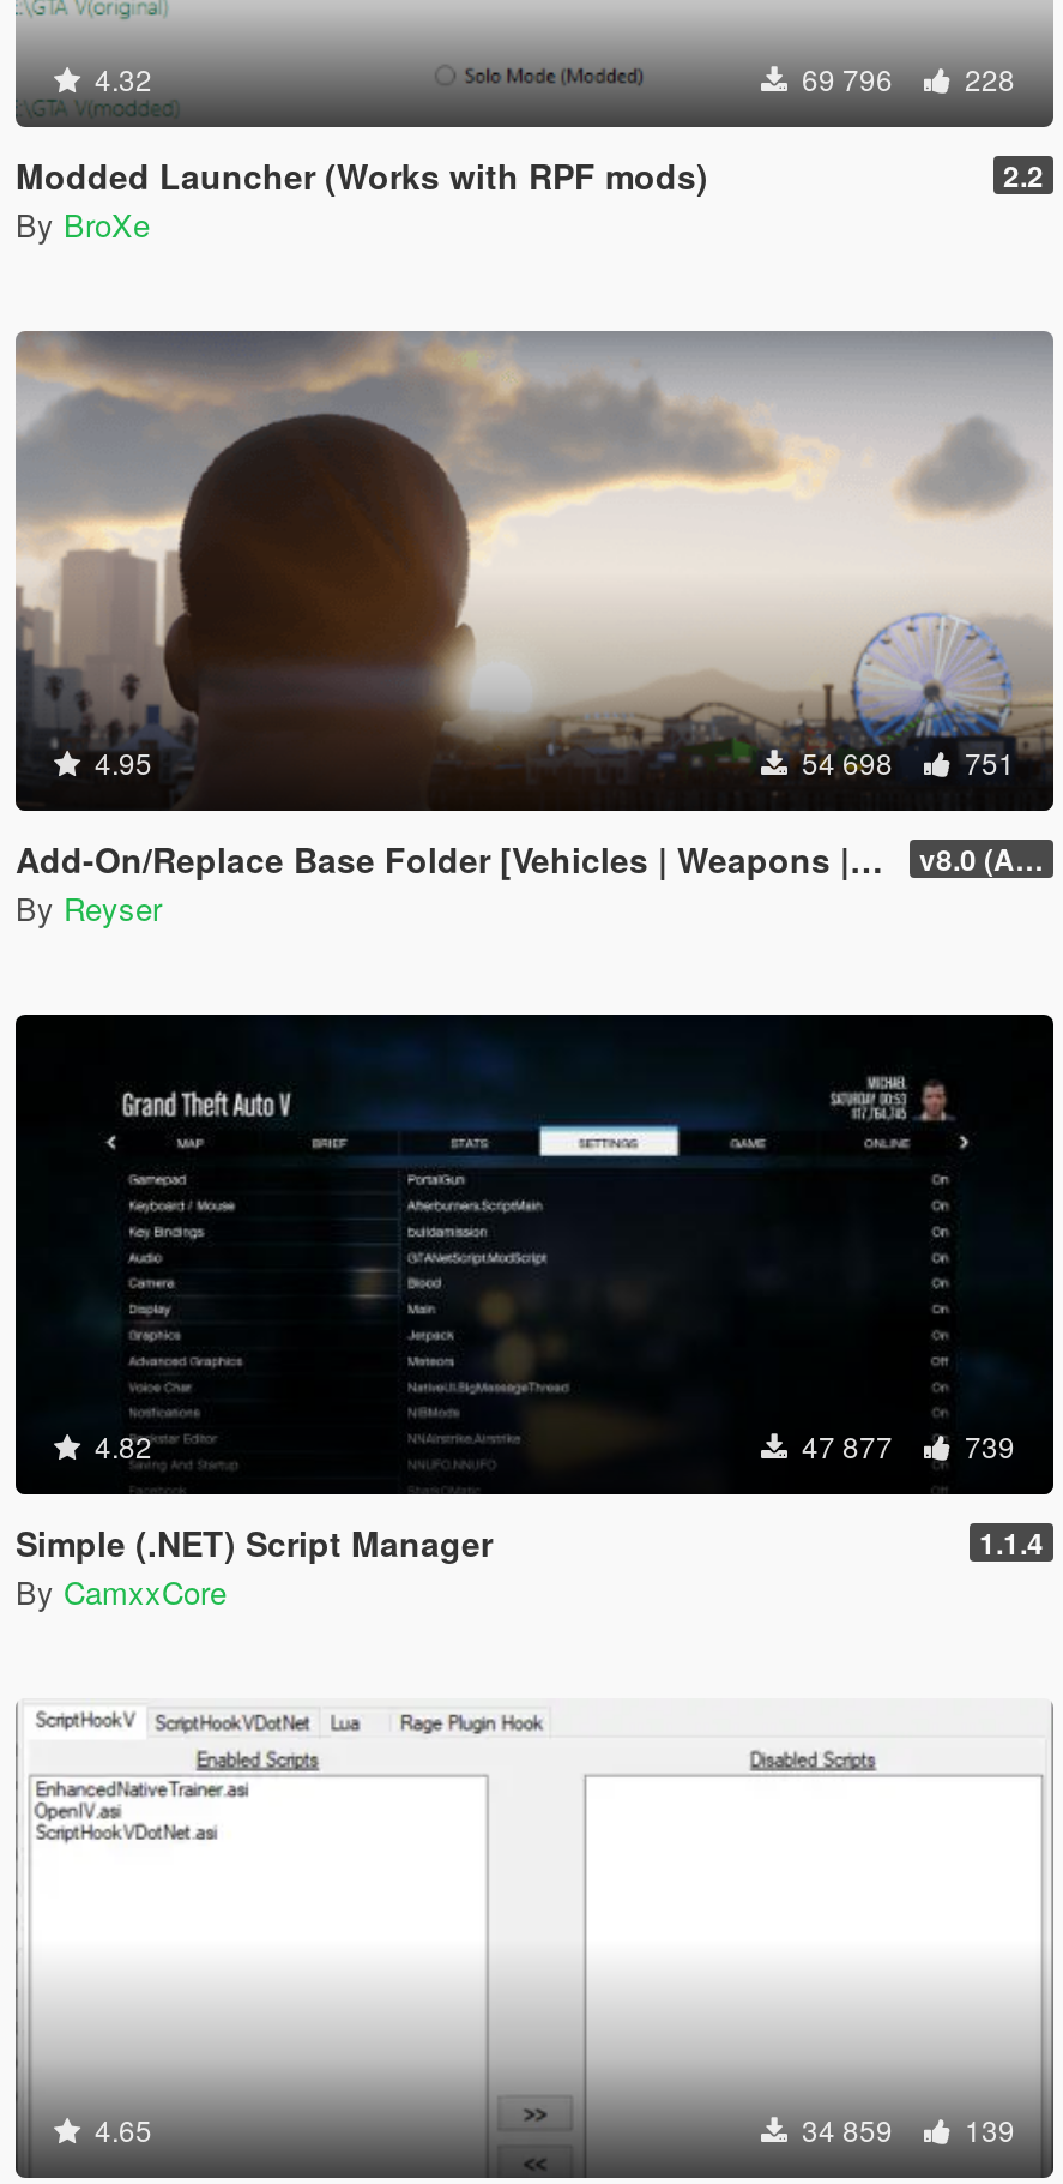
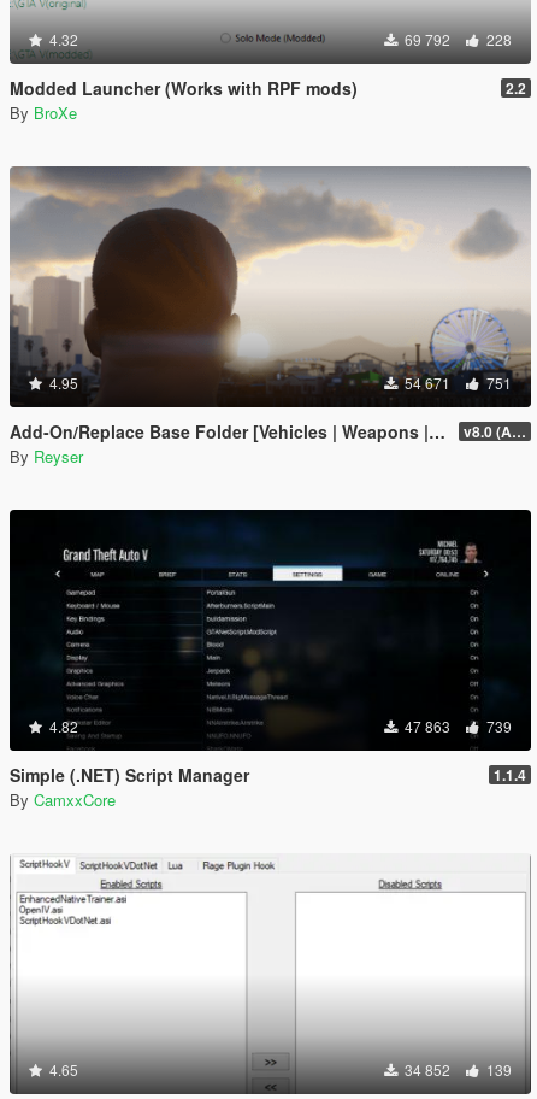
[795,58,1015,98] 69 796 228 -> [401,29,512,49] 69 792 228
[795,741,1015,782] 54 698 751 -> [401,372,512,393] 54 671 751
[795,1425,1015,1466] 47 877 739 -> [401,716,512,736] 47 863 739
[795,2108,1015,2149] 34 859 139 -> [401,1059,512,1080] 34 852 139

